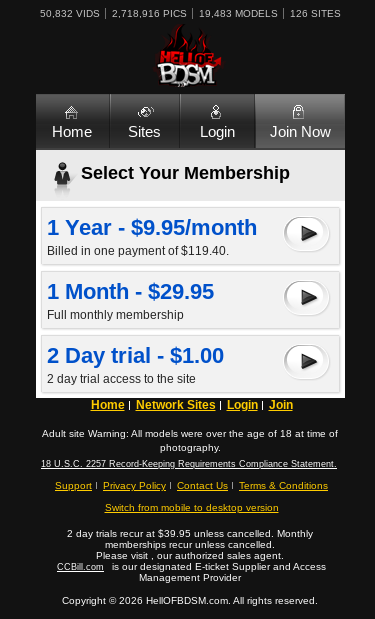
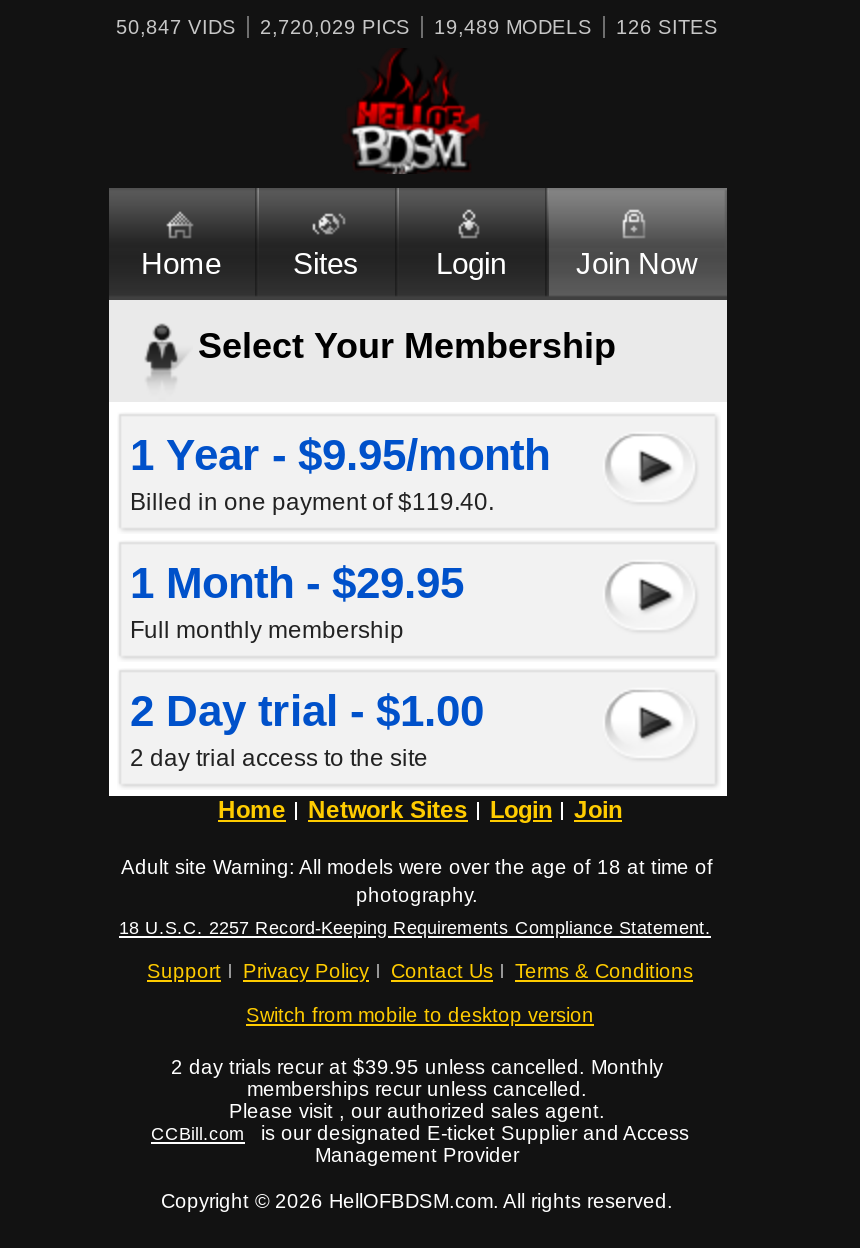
[39,8,99,19] 50,832 VIDS -> [116,16,236,38] 50,847 VIDS
[111,8,186,19] 2,718,916 PICS -> [260,16,410,38] 2,720,029 PICS
[198,8,277,19] 19,483 MODELS -> [434,16,592,38] 19,489 MODELS

